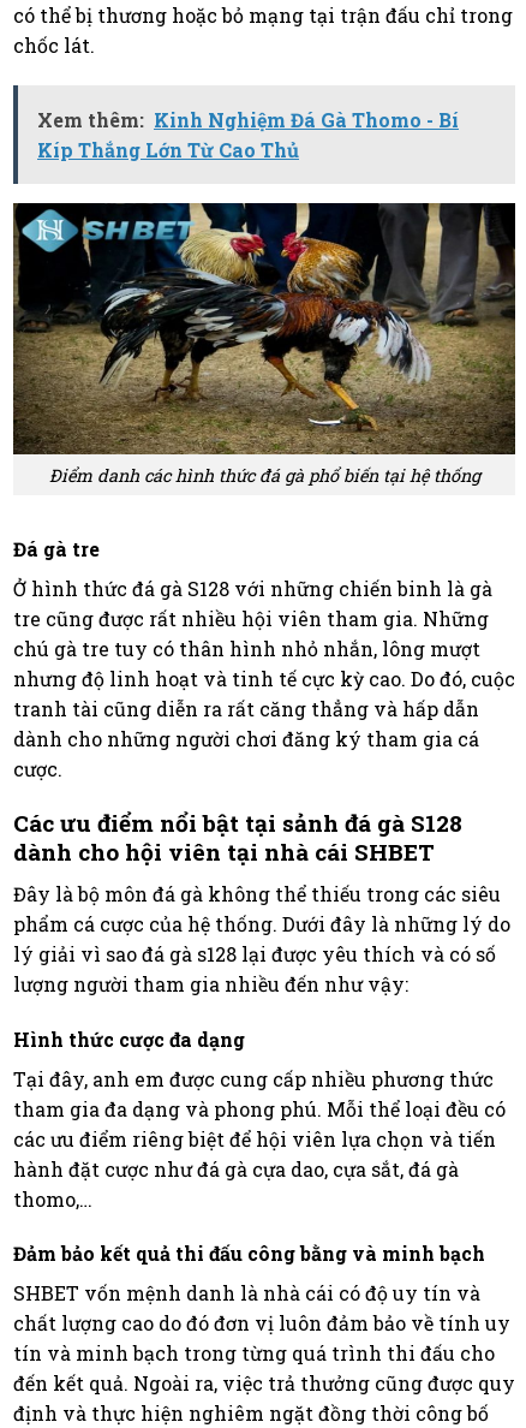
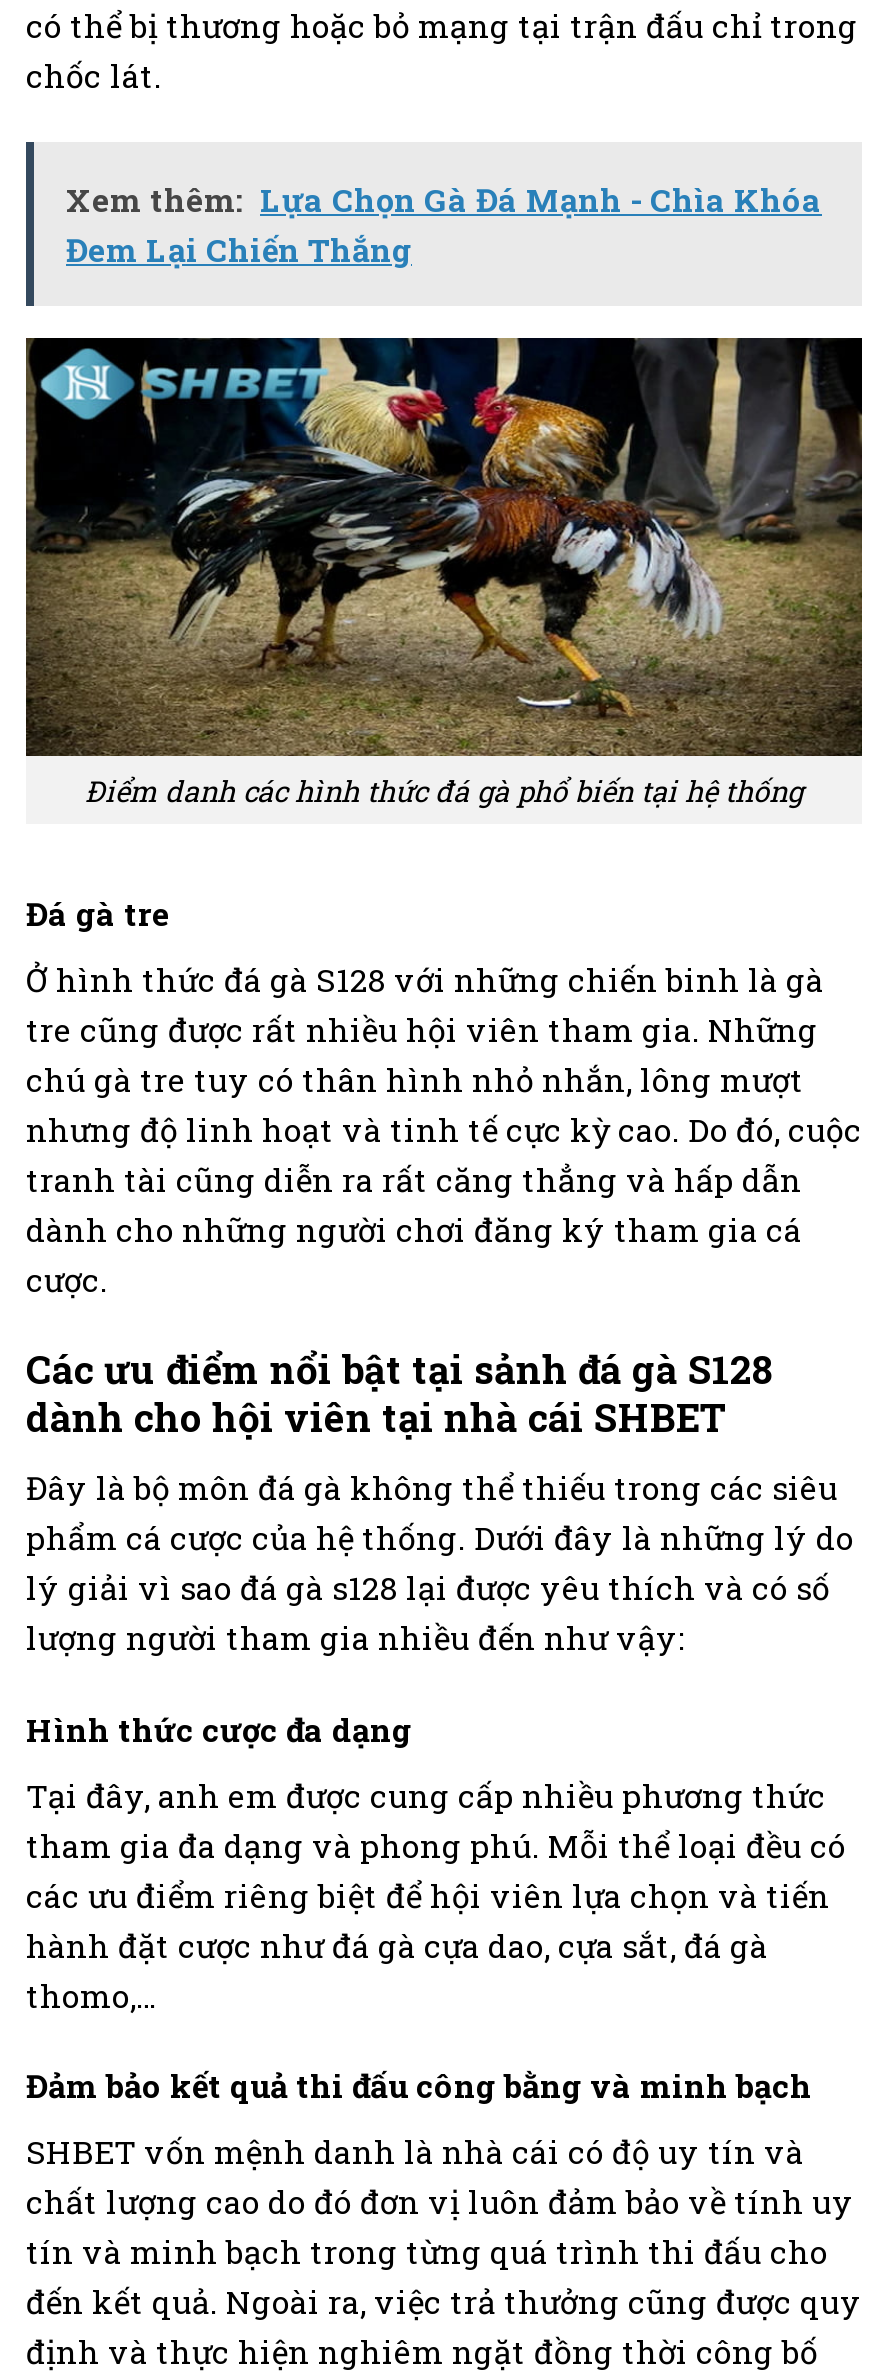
[37,107,459,162] Xem thêm: Kinh Nghiệm Đá Gà Thomo - Bí | Kíp Thắng Lớn Từ Cao Thủ -> [66,178,822,270] Xem thêm: Lựa Chọn Gà Đá Mạnh - Chìa Khóa | Đem Lại Chiến Thắng

